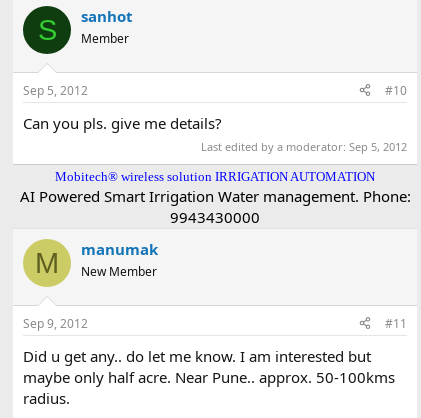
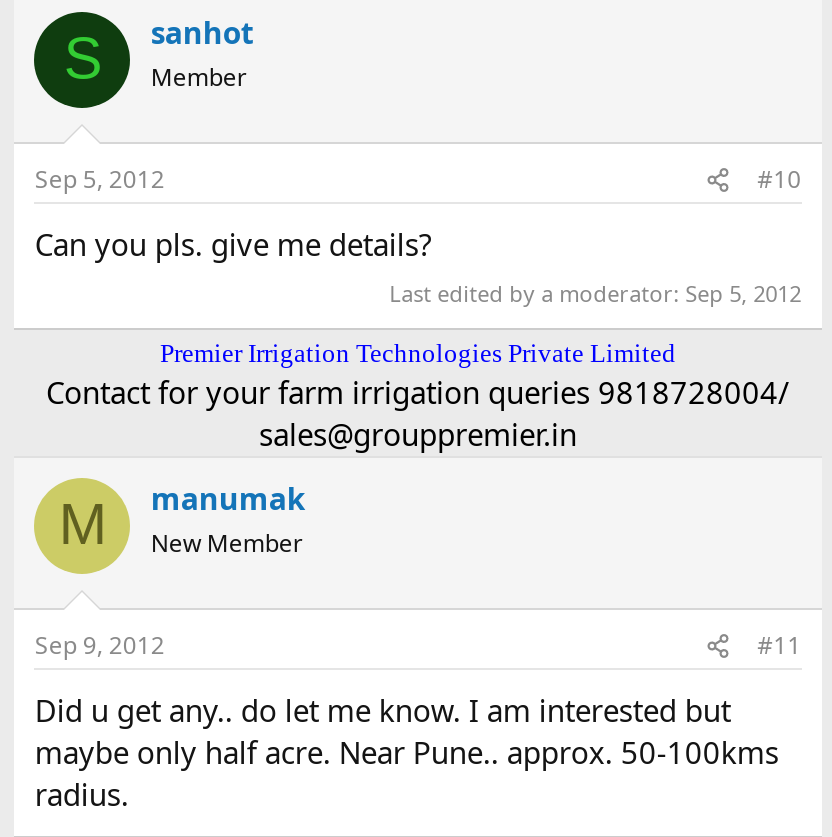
[19,169,410,227] Mobitech® wireless solution IRRIGATION AUTOMATION | AI Powered Smart Irrigation Water management. Phone: | 9943430000 -> [46,338,790,454] Premier Irrigation Technologies Private Limited | Contact for your farm irrigation queries 9818728004/ | sales@grouppremier.in

